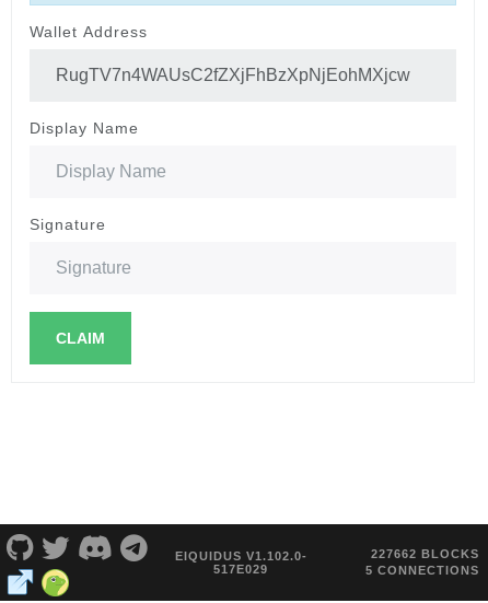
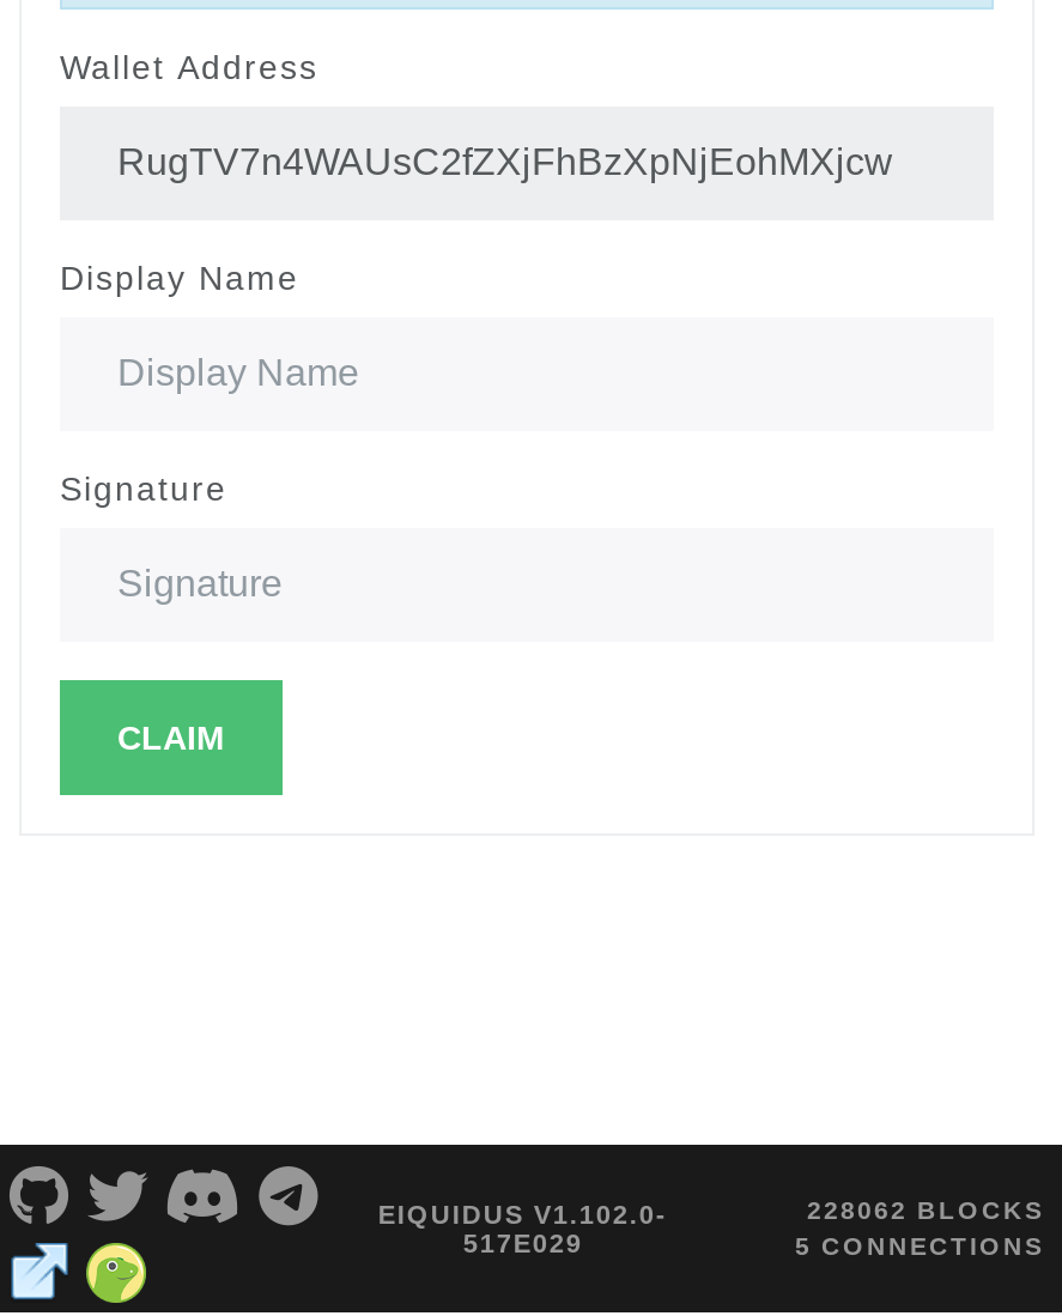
[371,547,479,561] 227662 BLOCKS -> [807,1196,1044,1224] 228062 BLOCKS

